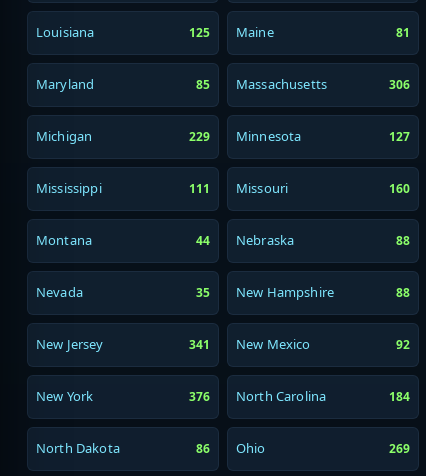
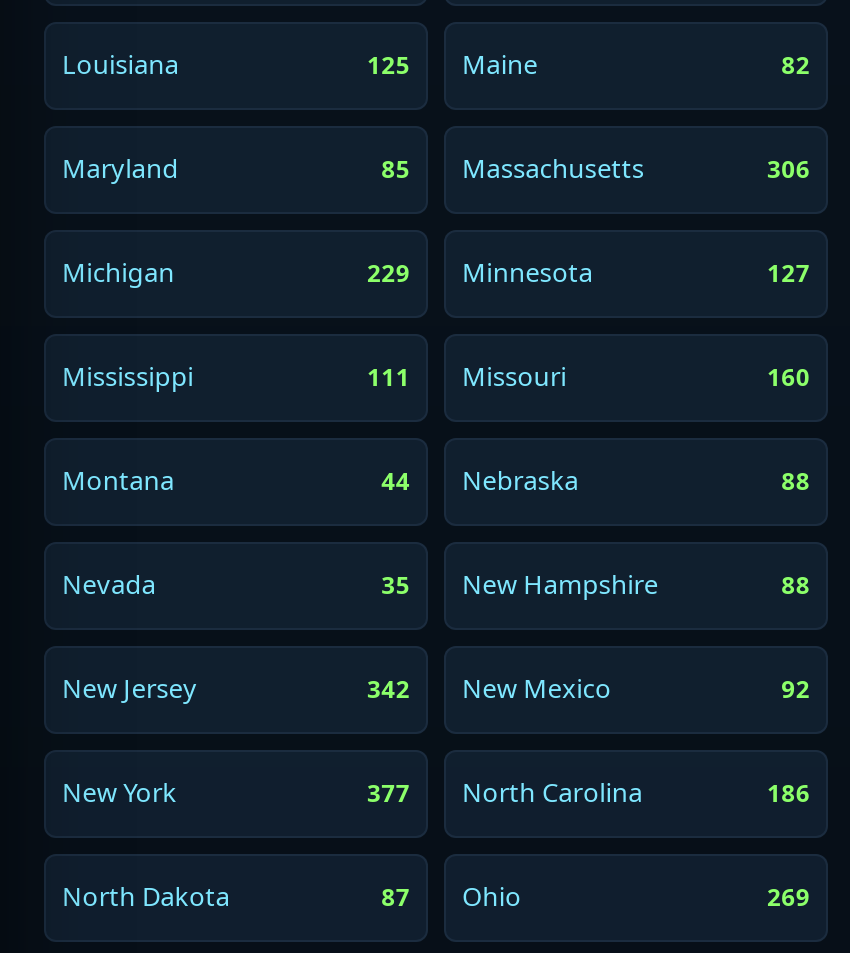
[396,24,410,41] 81 -> [781,48,810,82] 82
[188,335,311,353] 341 New Mexico -> [367,671,611,707] 342 New Mexico
[188,387,326,405] 376 North Carolina -> [367,775,642,811] 377 North Carolina
[388,388,410,405] 184 -> [767,776,810,810] 186
[196,439,266,457] 86 Ohio -> [381,879,521,915] 87 Ohio

